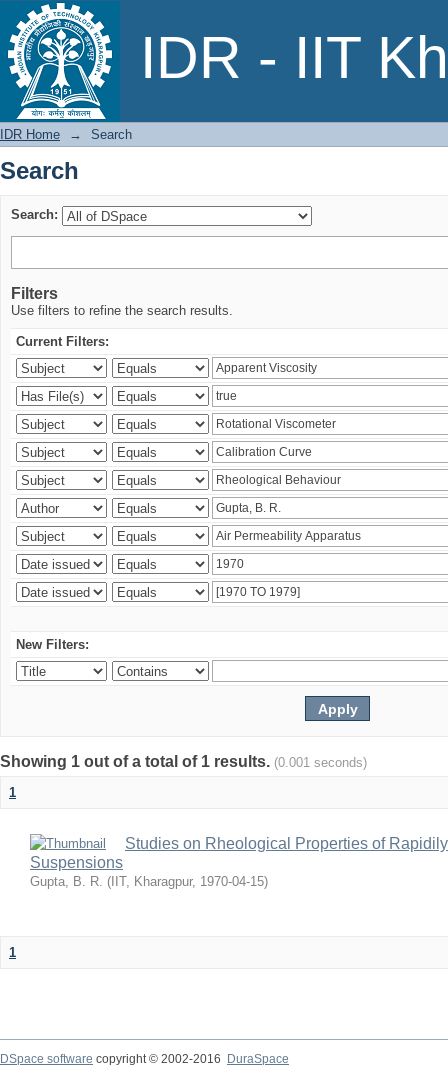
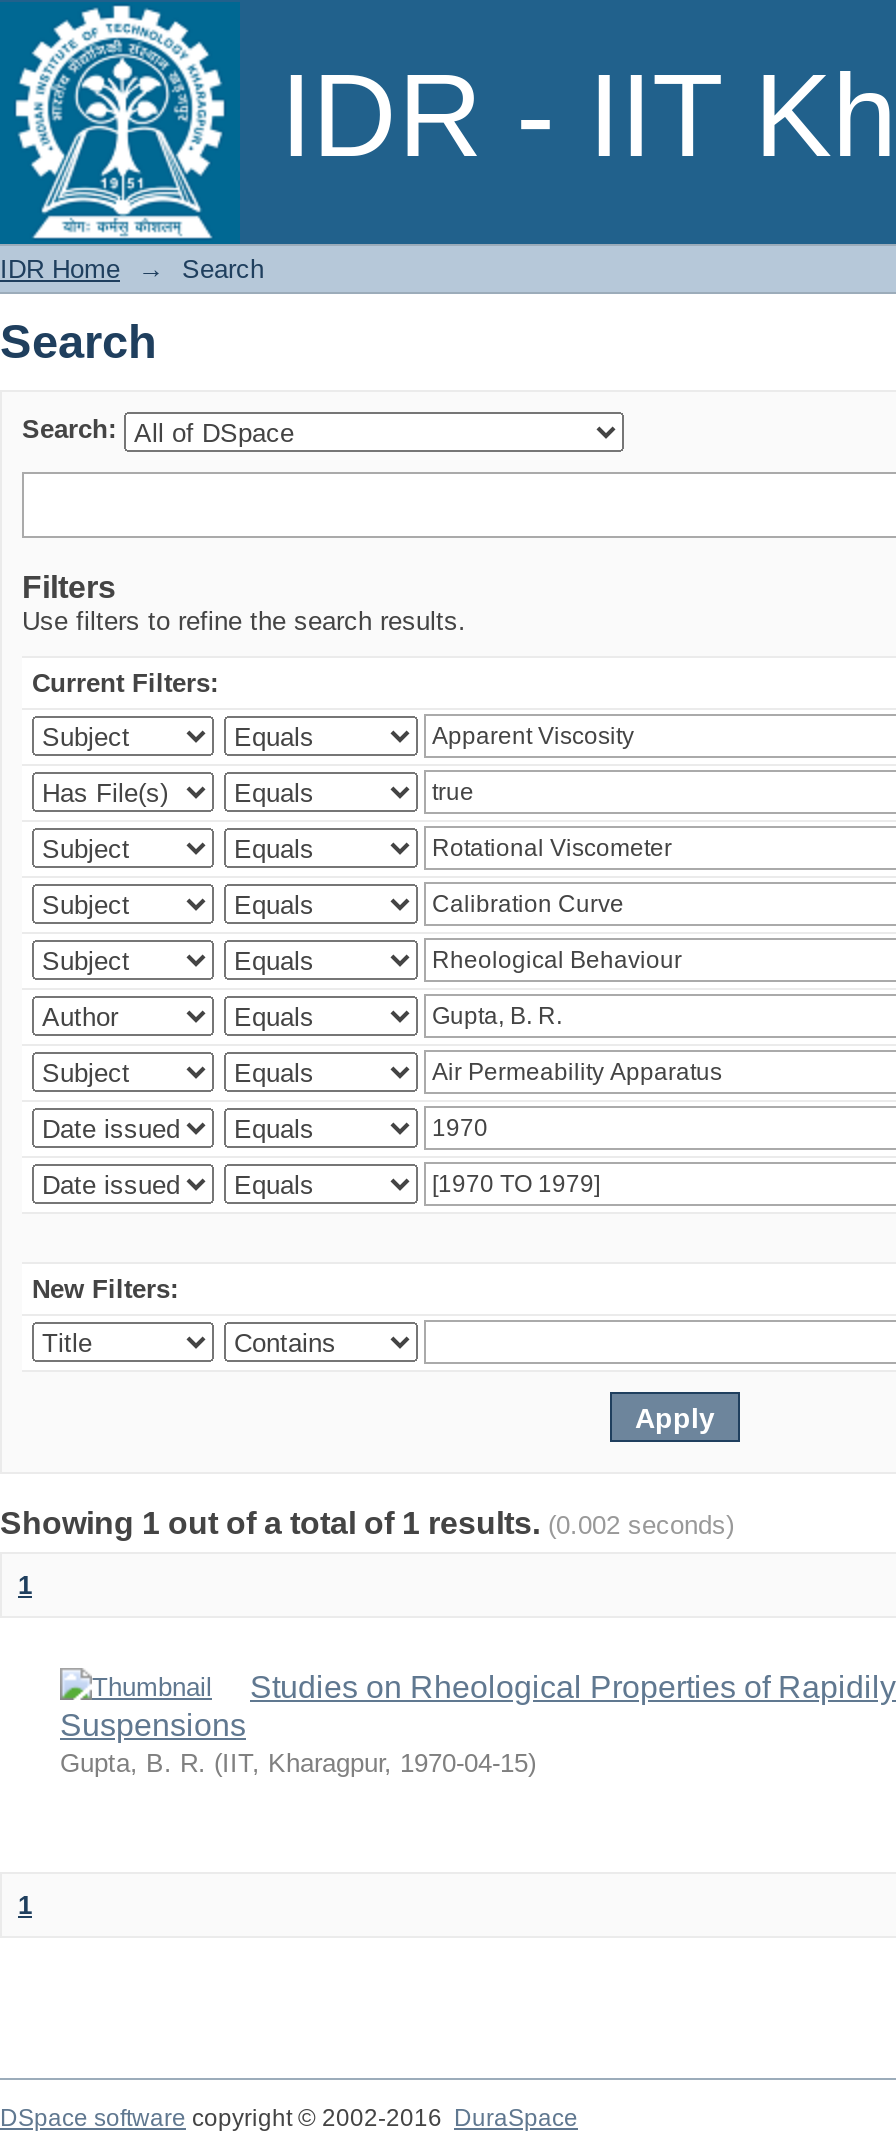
[0,753,367,770] Showing 1 out of a total of 1 results. (0.001 seconds) -> [0,1506,734,1540] Showing 1 out of a total of 1 results. (0.002 seconds)

